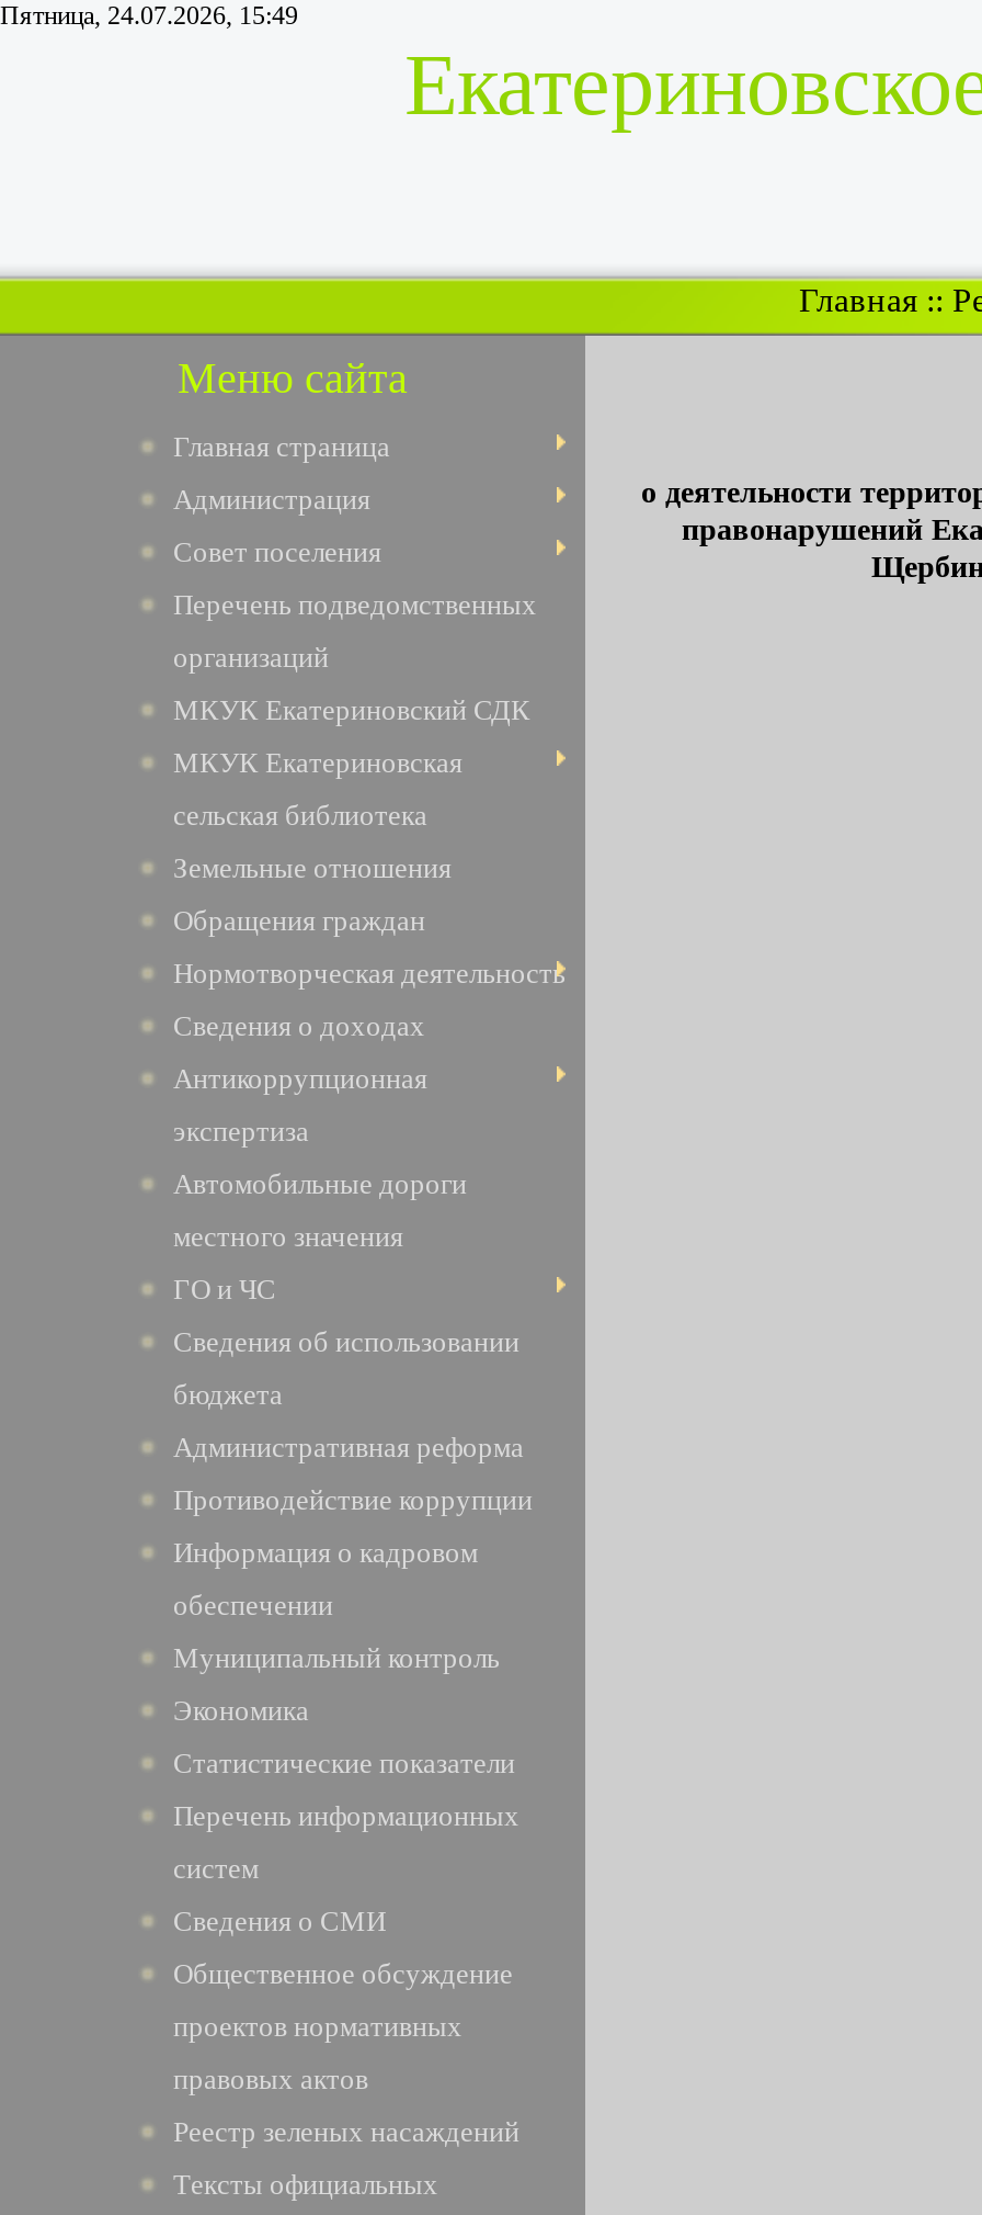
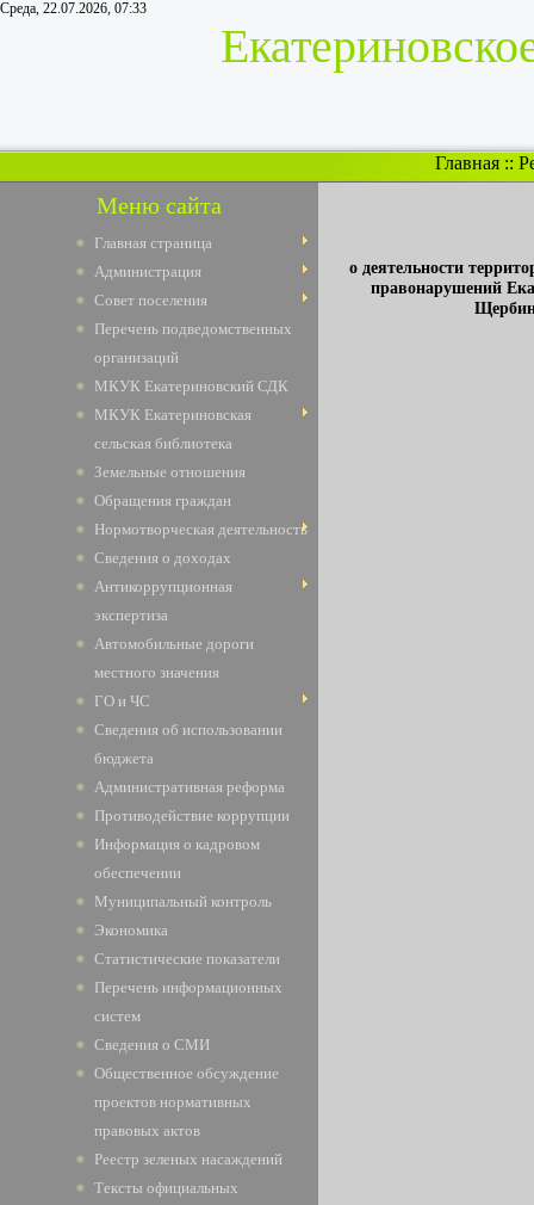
[0,0,298,31] Пятница, 24.07.2026, 15:49 -> [0,0,147,17] Среда, 22.07.2026, 07:33

